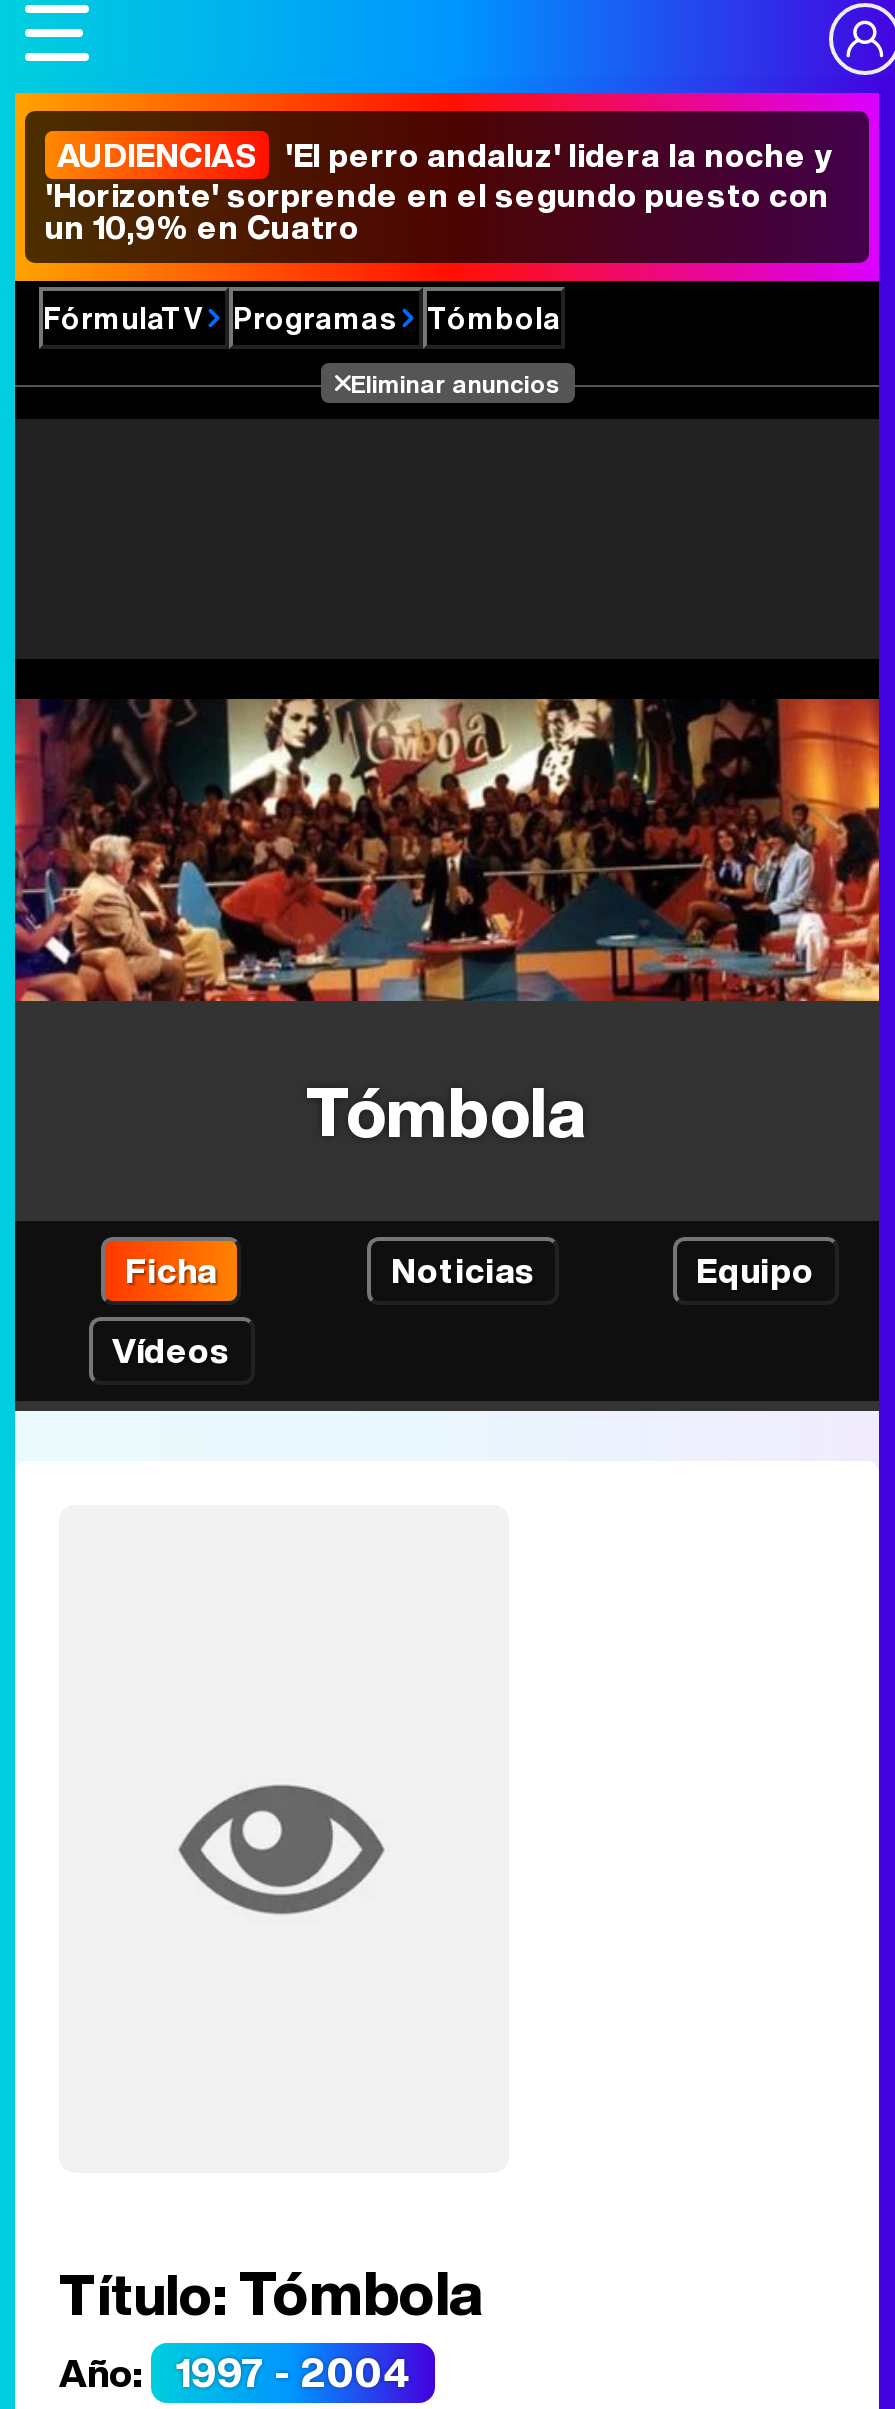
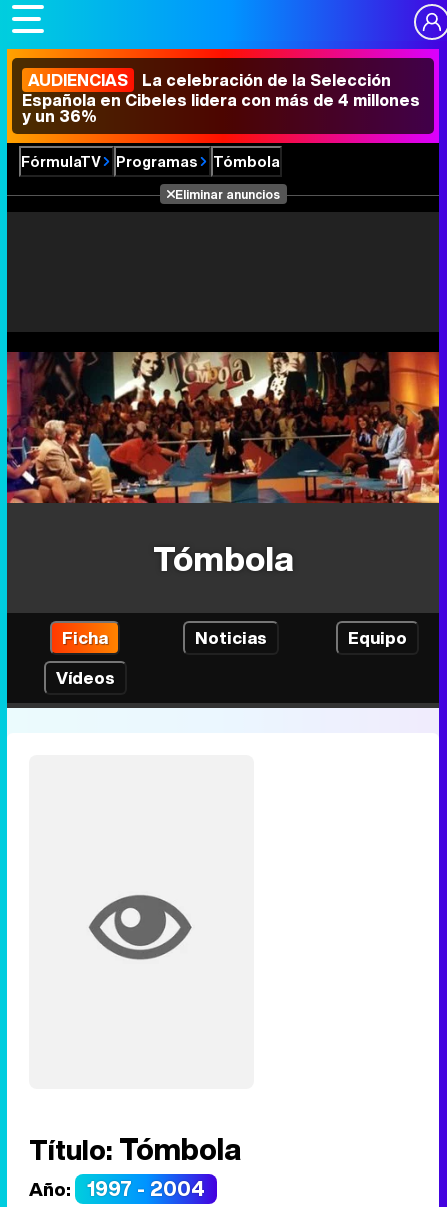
[45,131,833,251] AUDIENCIAS 'El perro andaluz' lidera la noche y | 'Horizonte' sorprende en el segundo puesto con | un 10,9% en Cuatro -> [22,68,420,128] AUDIENCIAS La celebración de la Selección | Española en Cibeles lidera con más de 4 millones | y un 36%

